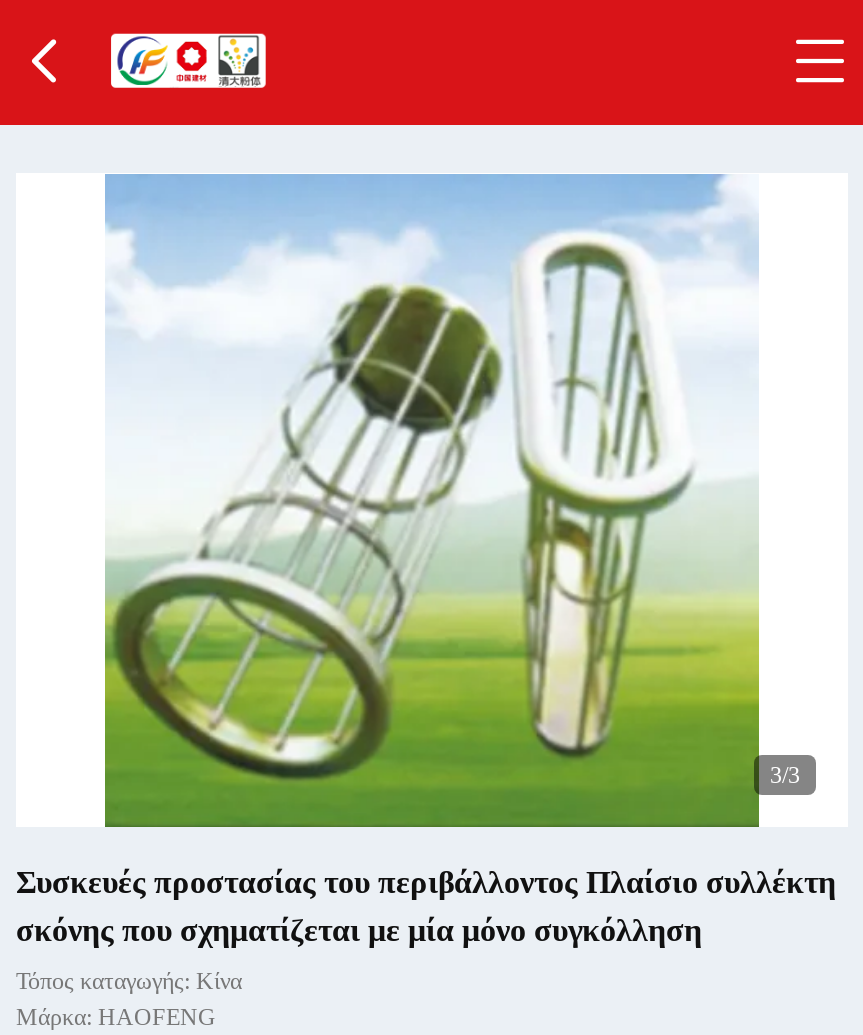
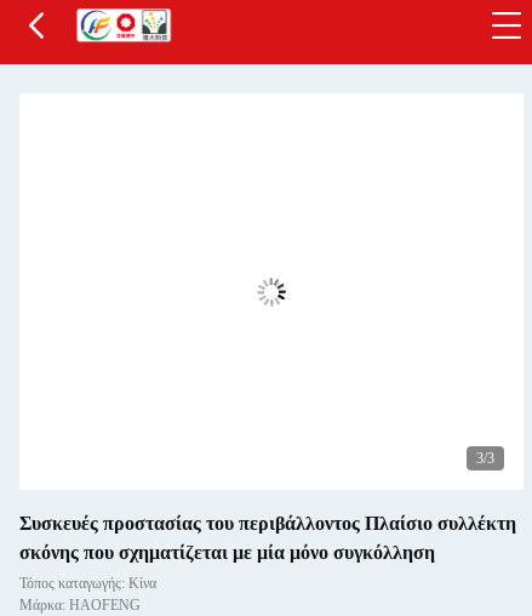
[102,173,762,829] [image] -> none

